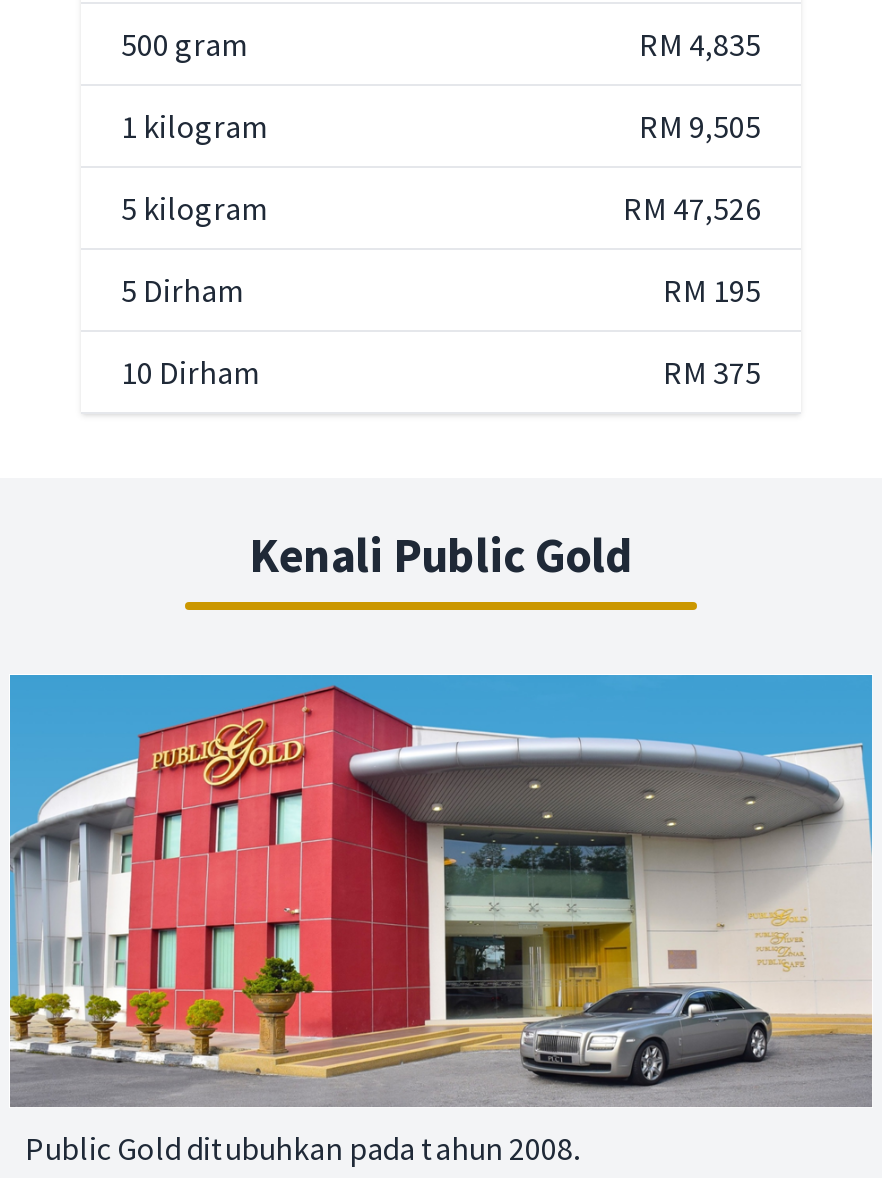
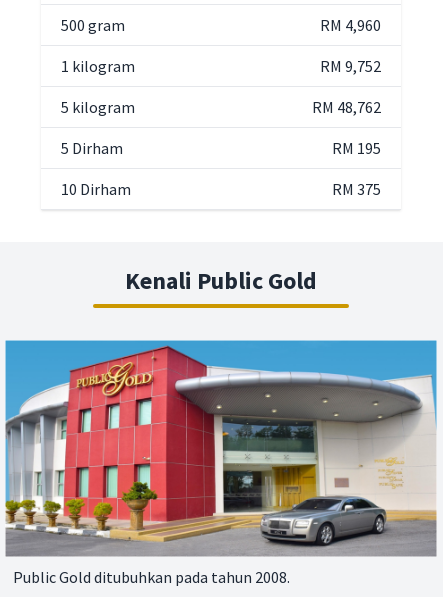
[639,23,761,63] RM 4,835 -> [320,15,381,35] RM 4,960
[639,105,761,145] RM 9,505 -> [320,56,381,76] RM 9,752
[623,187,761,227] RM 47,526 -> [312,97,381,117] RM 48,762

